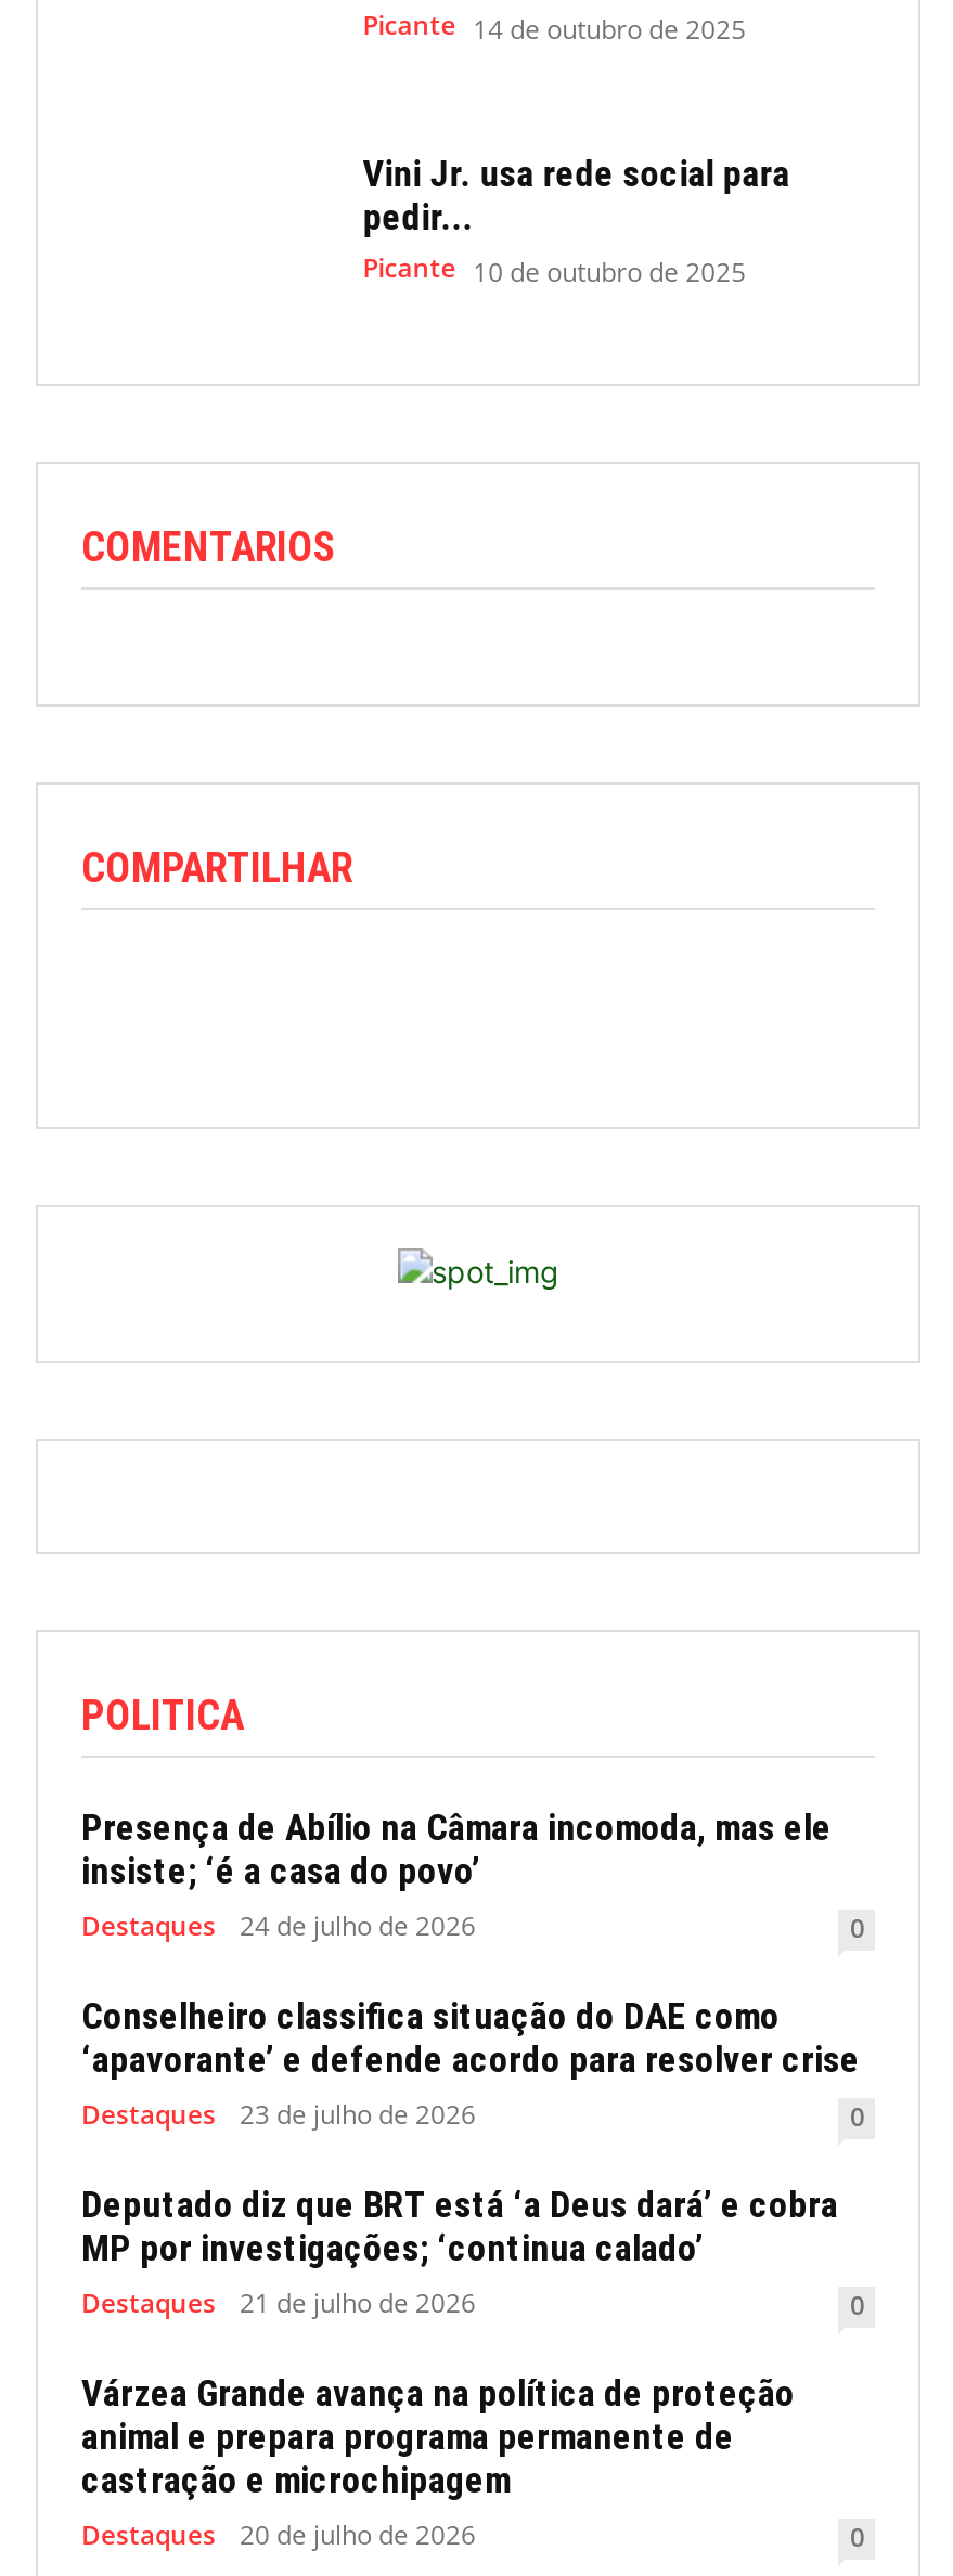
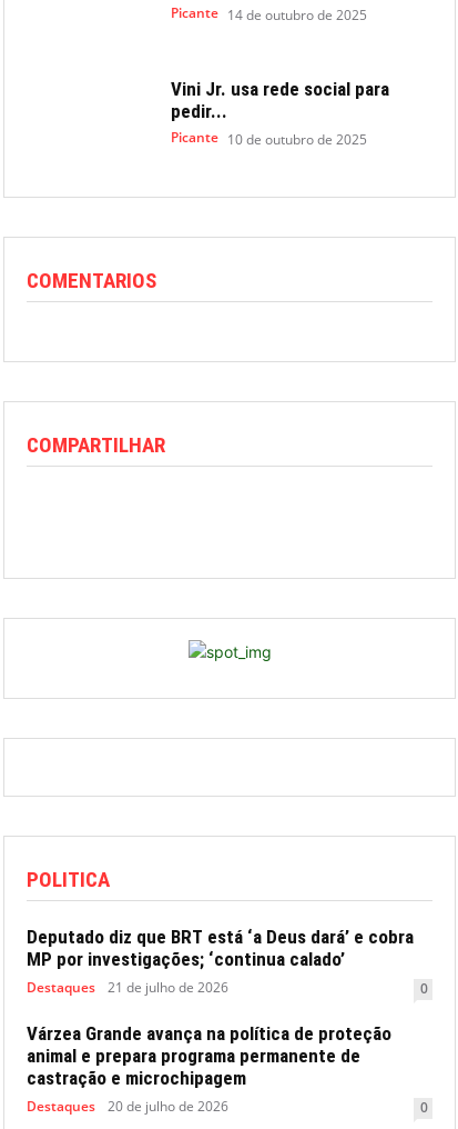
[81,1804,865,2134] Presença de Abílio na Câmara incomoda, mas ele | insiste; ‘é a casa do povo’ | Destaques | 24 de julho de 2026 | 0 | Conselheiro classifica situação do DAE como | ‘apavorante’ e defende acordo para resolver crise | Destaques | 23 de julho de 2026 | 0 -> none

